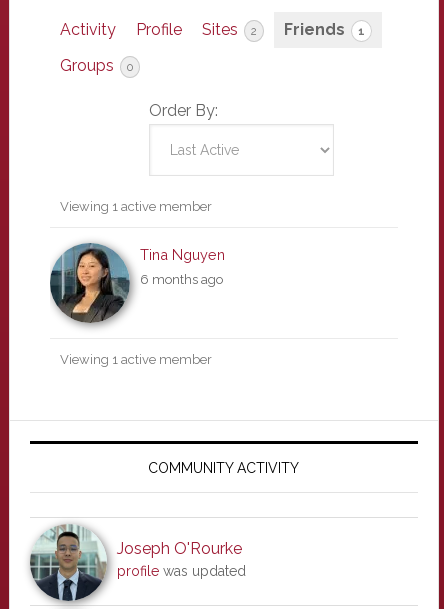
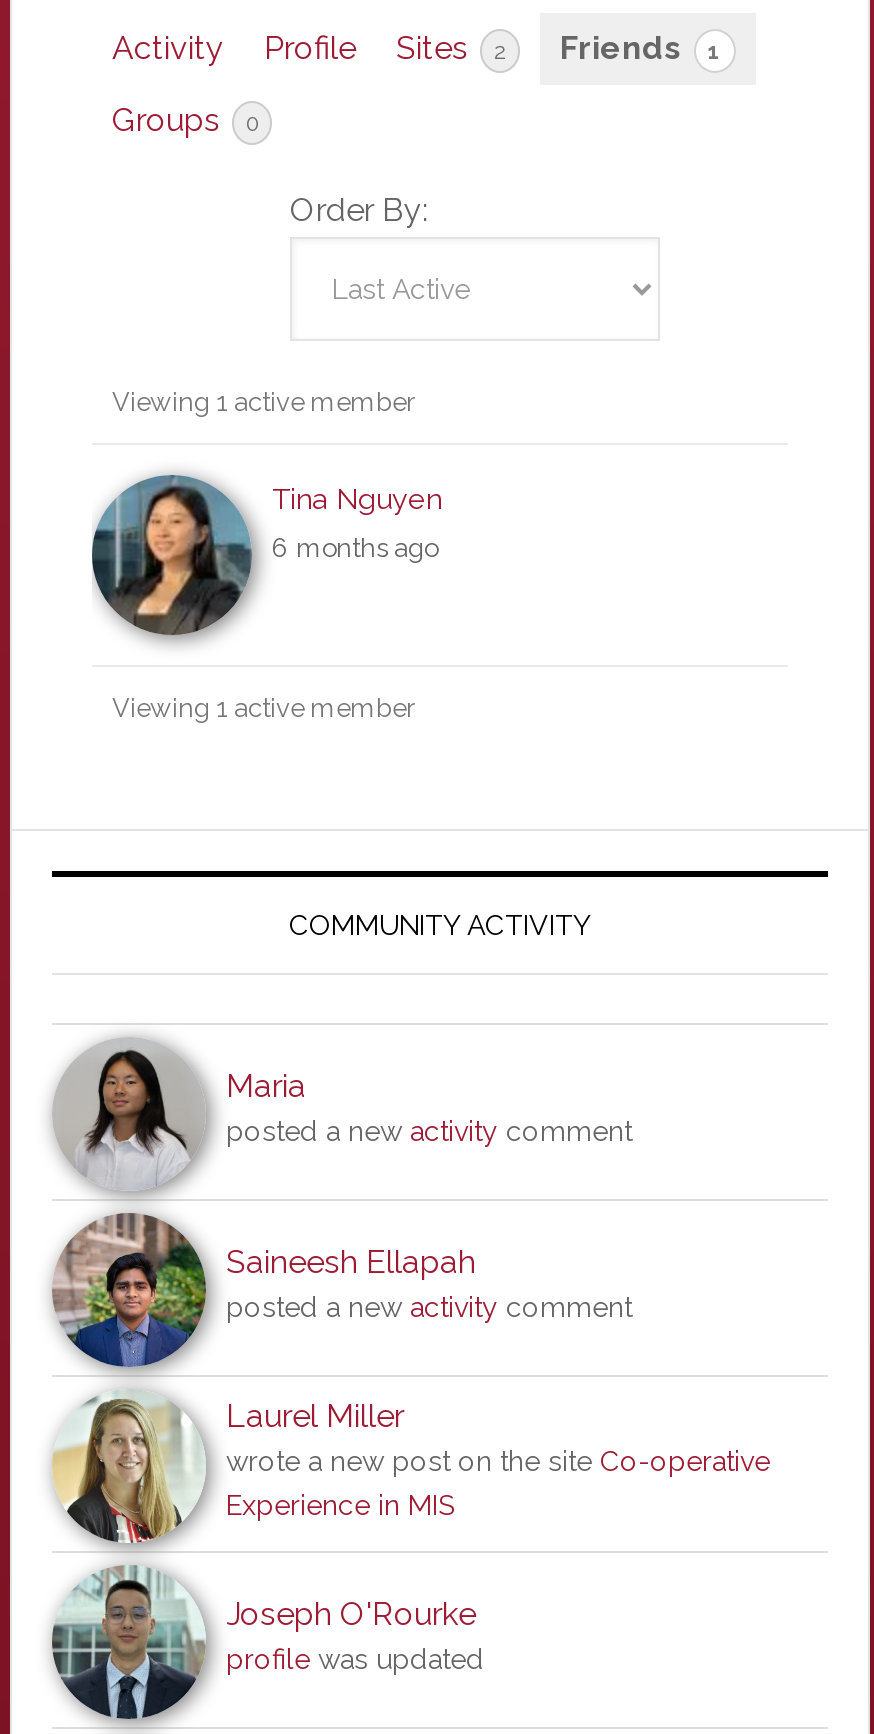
none -> [48,1211,770,1521] [image] | Saineesh Ellapah | posted a new activity comment | Laurel Miller | wrote a new post on the site Co-operative | Experience in MIS
none -> [48,1391,198,1549] [image]
none -> [54,1041,632,1191] [image] | Maria | posted a new activity comment

